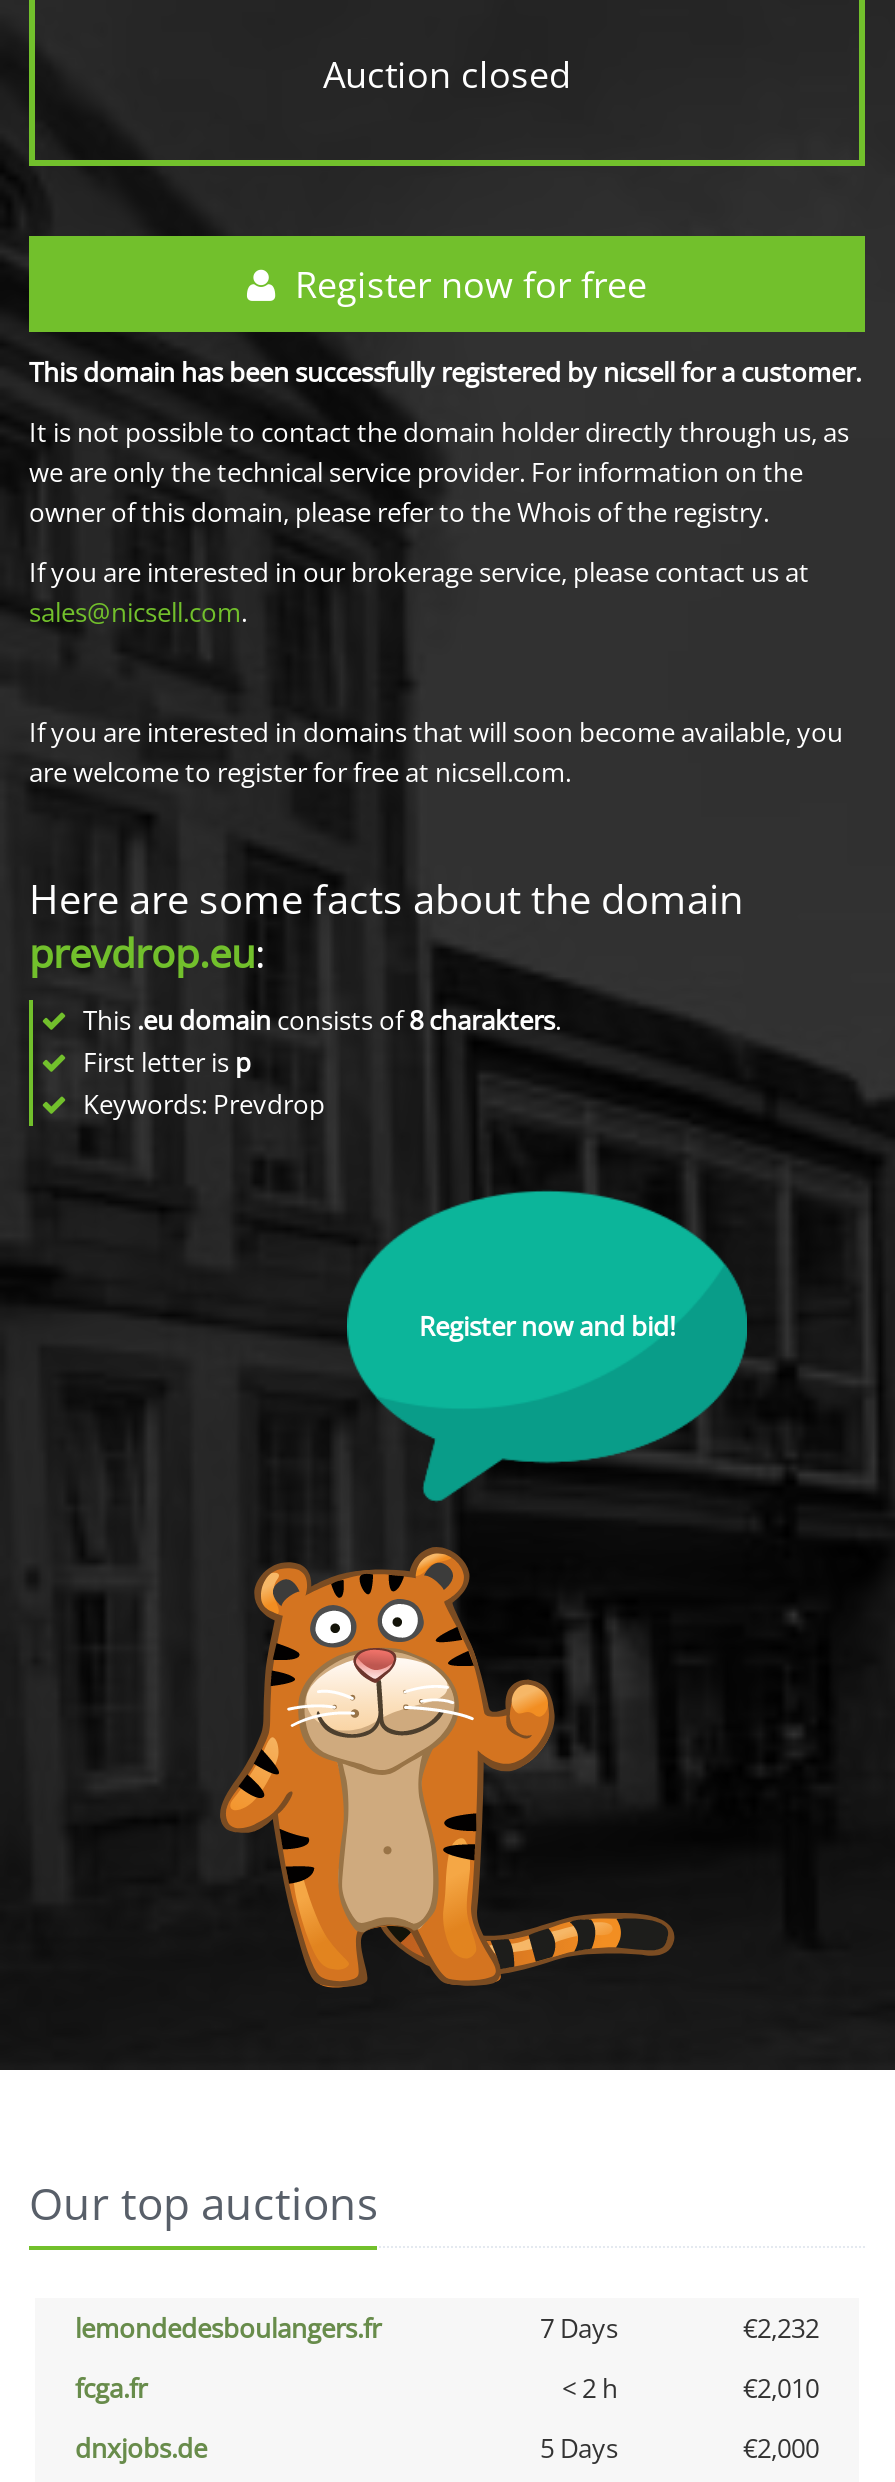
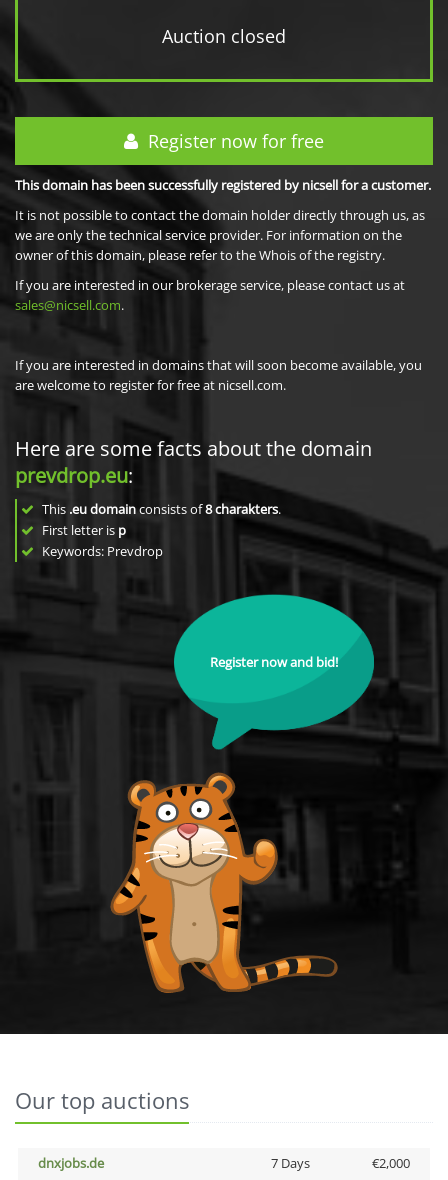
[75,2310,819,2406] lemondedesboulangers.fr | 7 Days | €2,232 | fcga.fr | < 2 h | €2,010 -> none
[540,2430,618,2466] 5 Days -> [270,1154,309,1172] 7 Days

